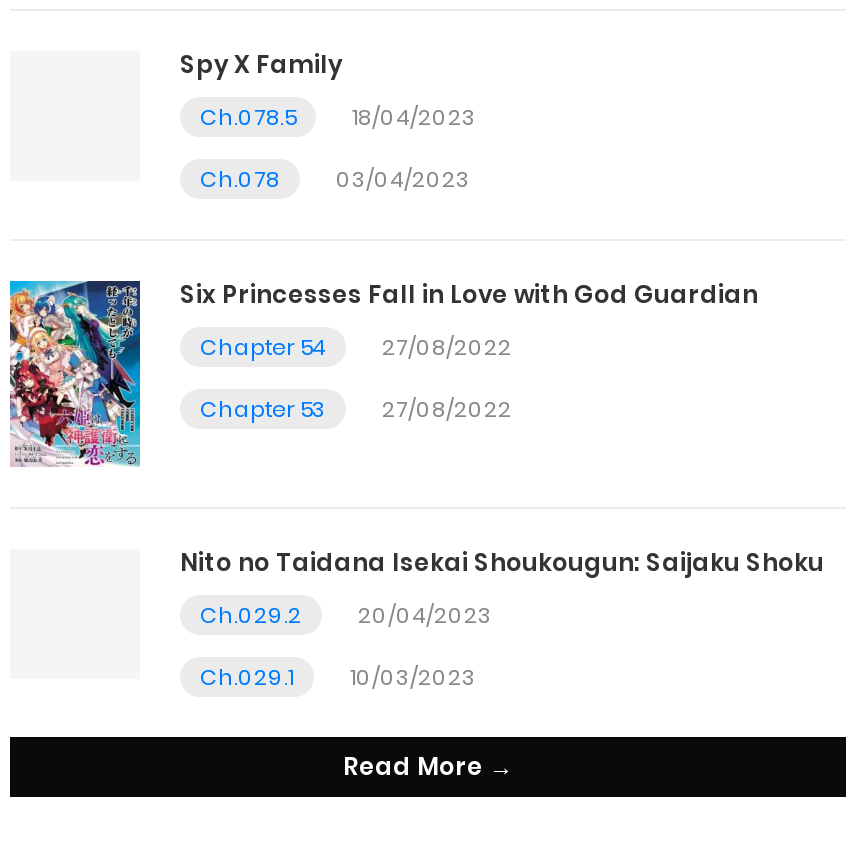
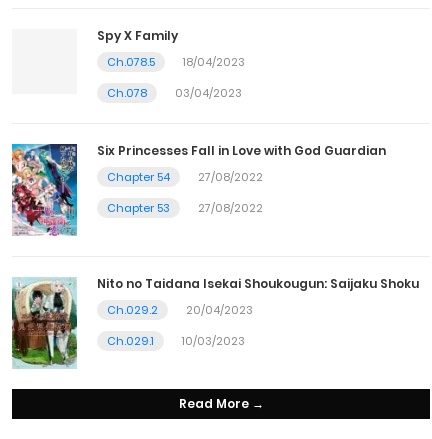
none -> [11,277,78,369] [image]

